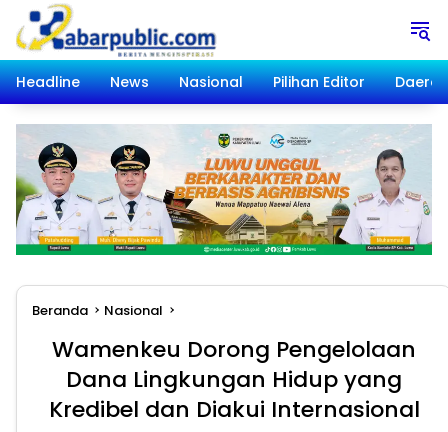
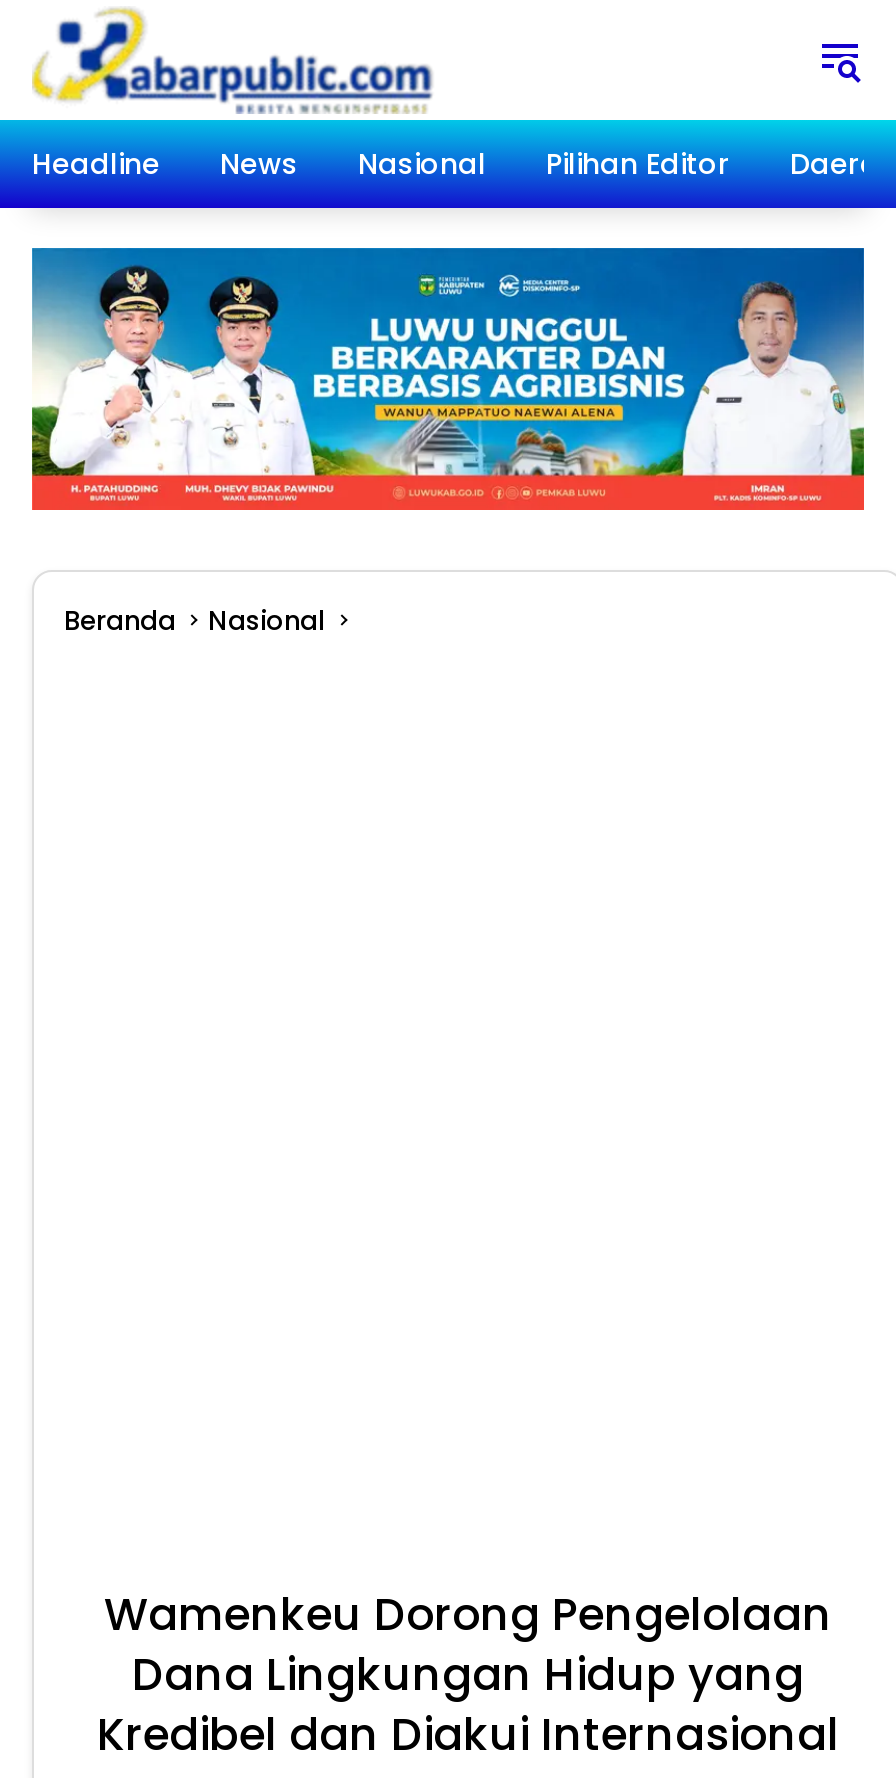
[15,124,433,256] [image] -> [30,246,866,512] [image]

